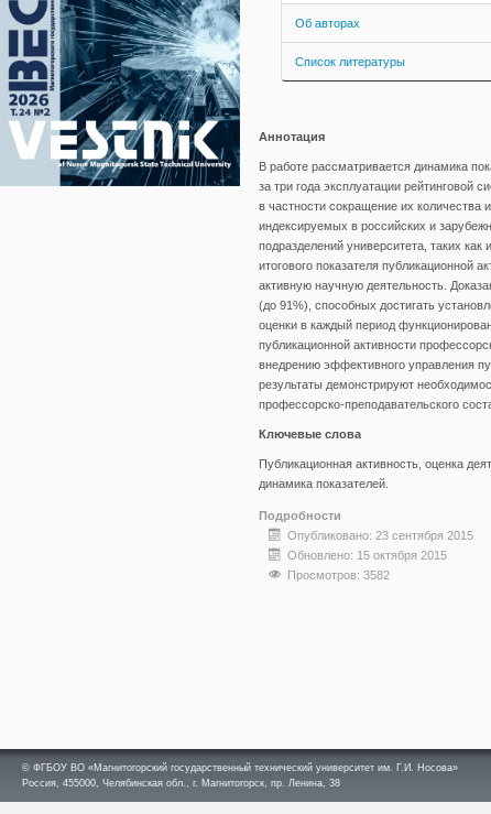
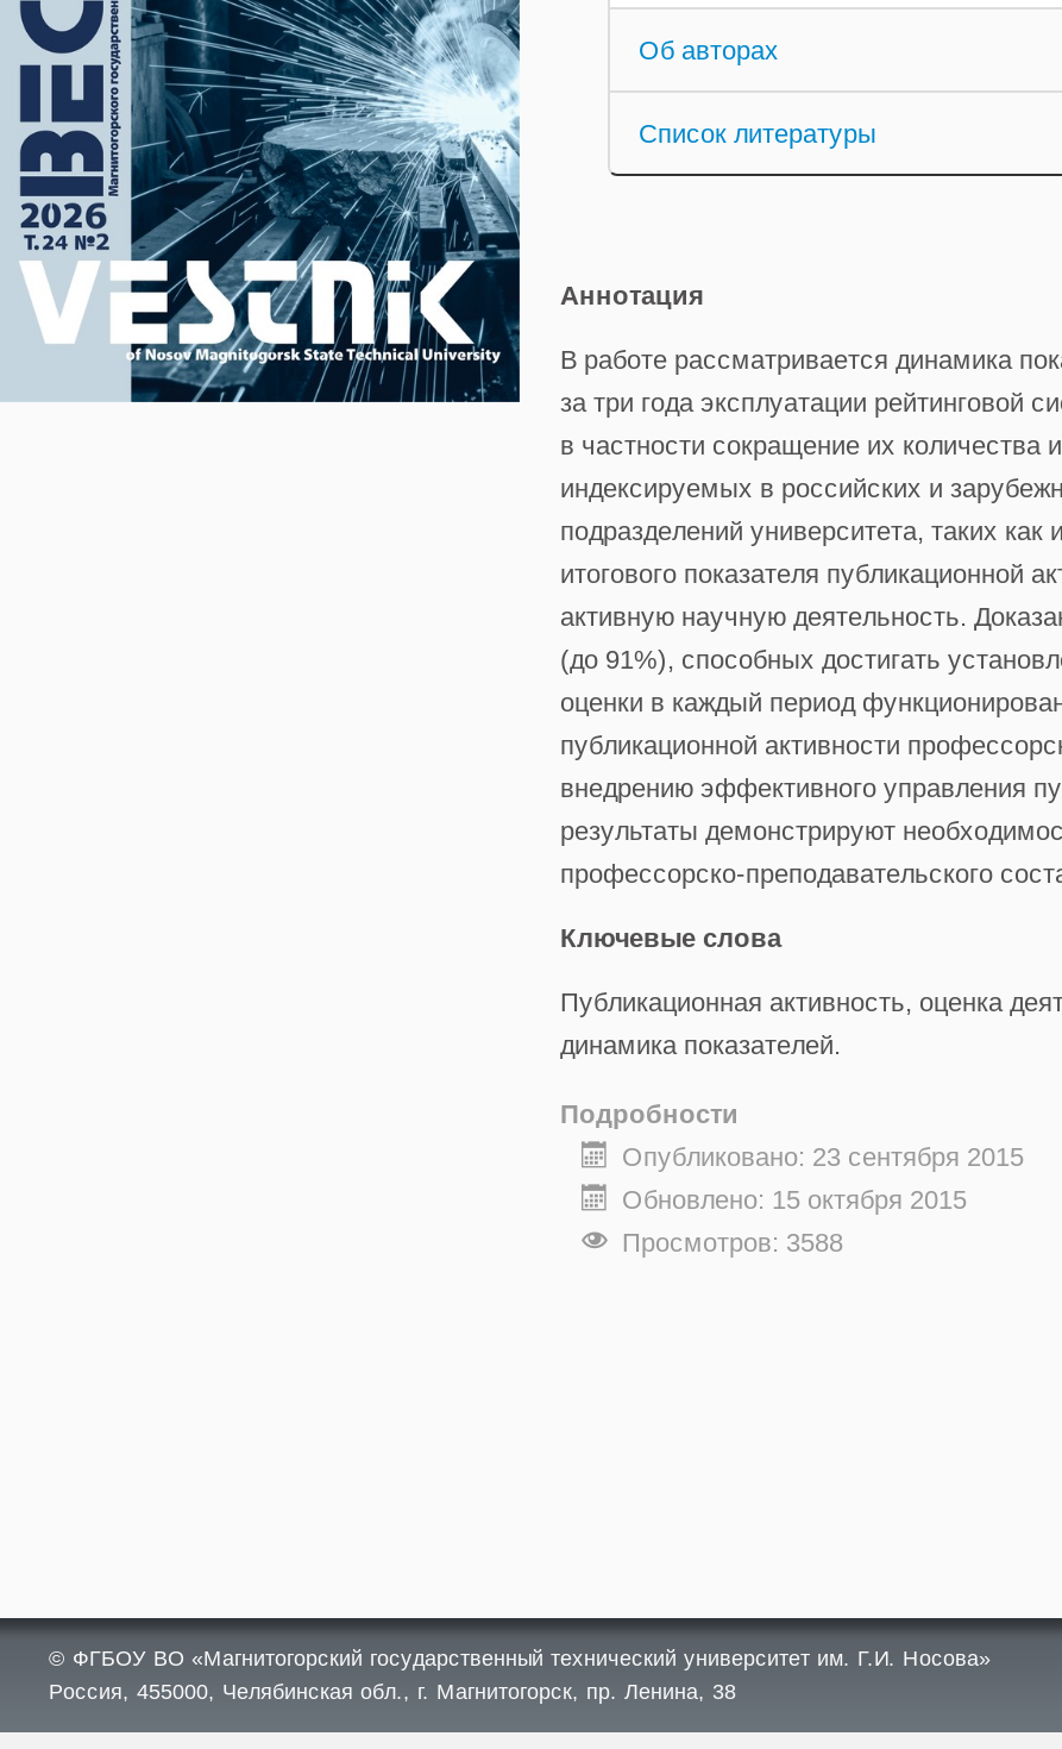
[287,568,390,582] Просмотров: 3582 -> [622,1228,843,1256] Просмотров: 3588

